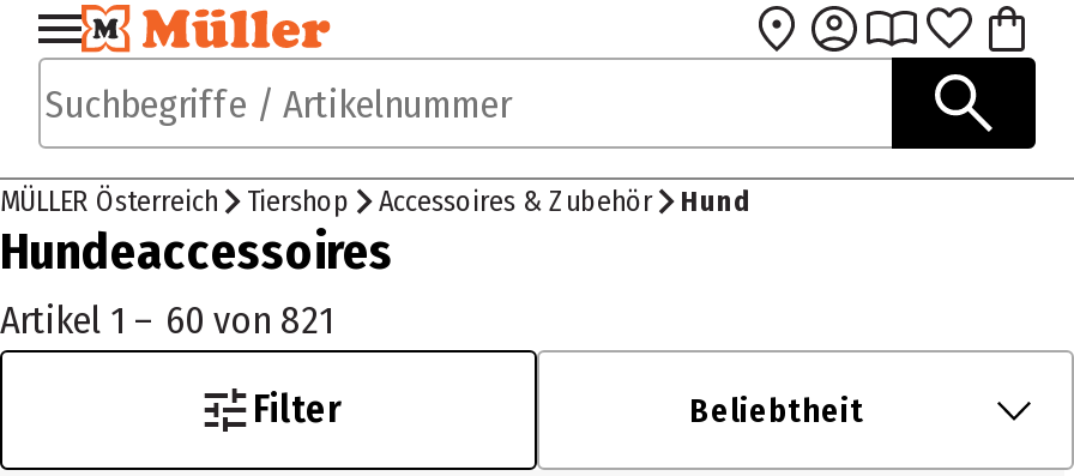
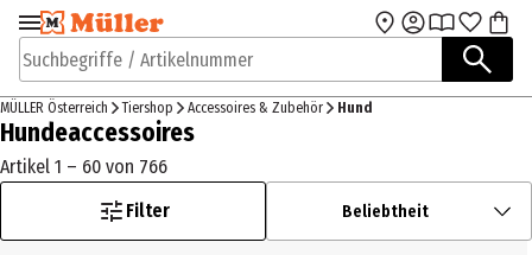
[0,297,333,343] Artikel 1 – 60 von 821 -> [0,155,167,178] Artikel 1 – 60 von 766

